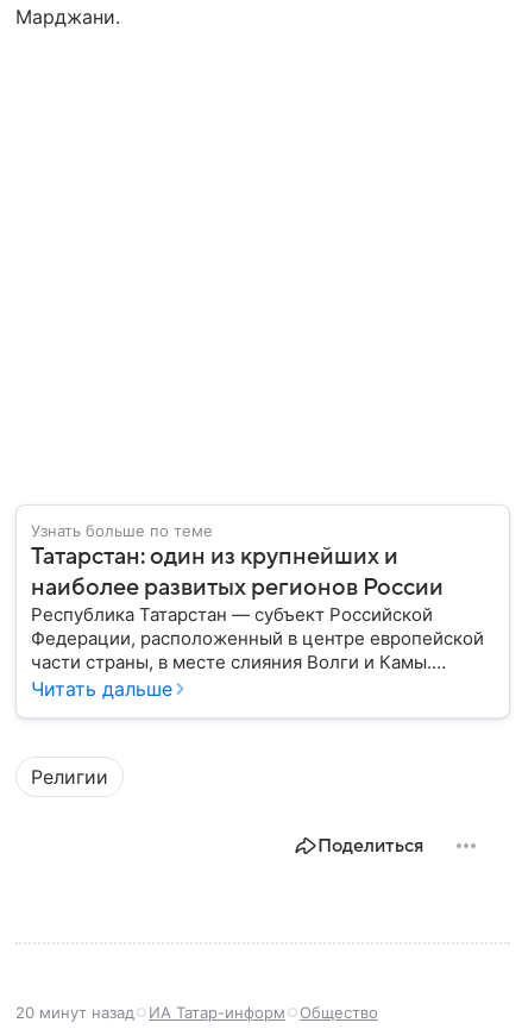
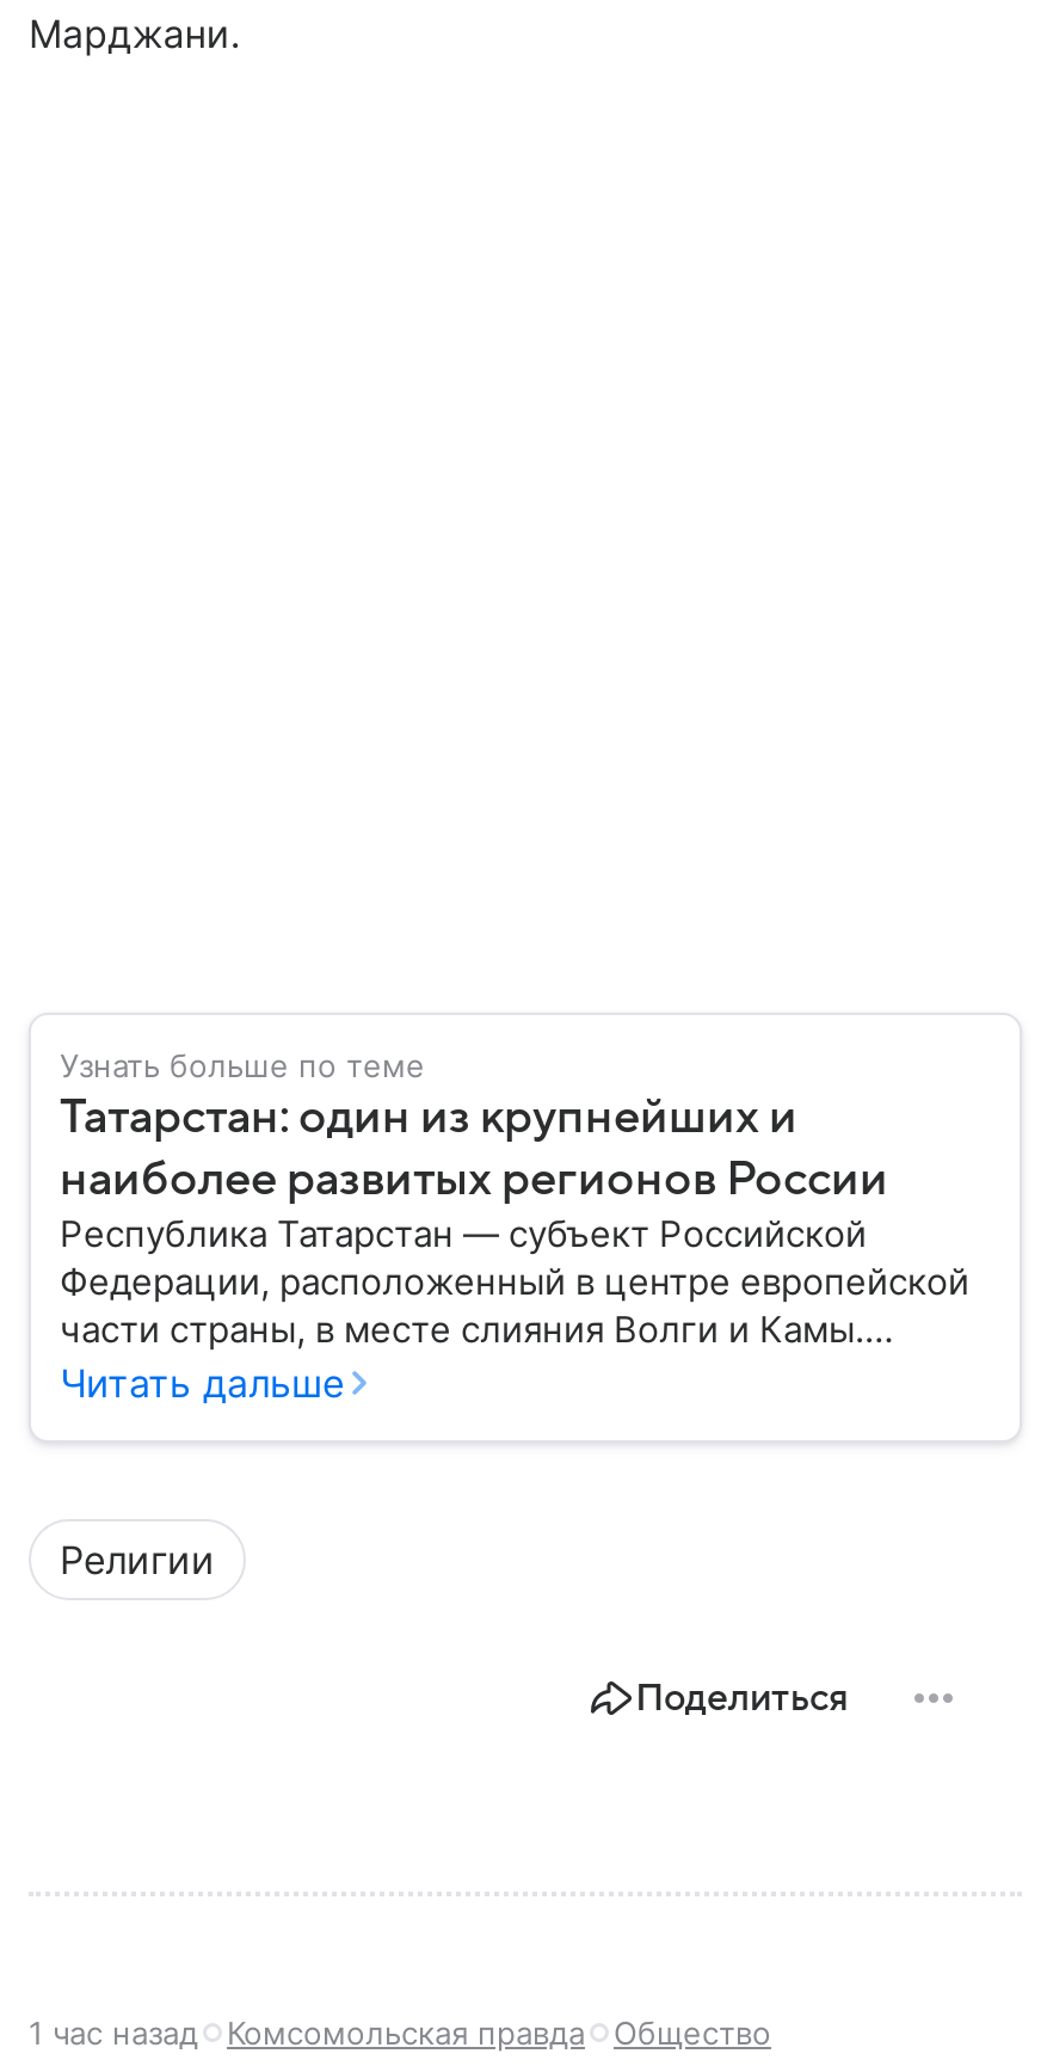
[15,1003,285,1022] 20 минут назад | ИА Татар-информ -> [29,2013,585,2052] 1 час назад | Комсомольская правда

